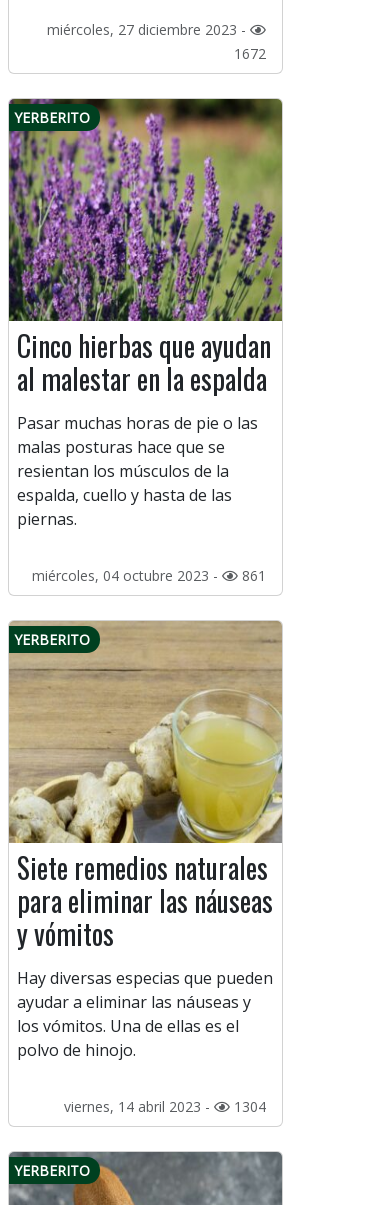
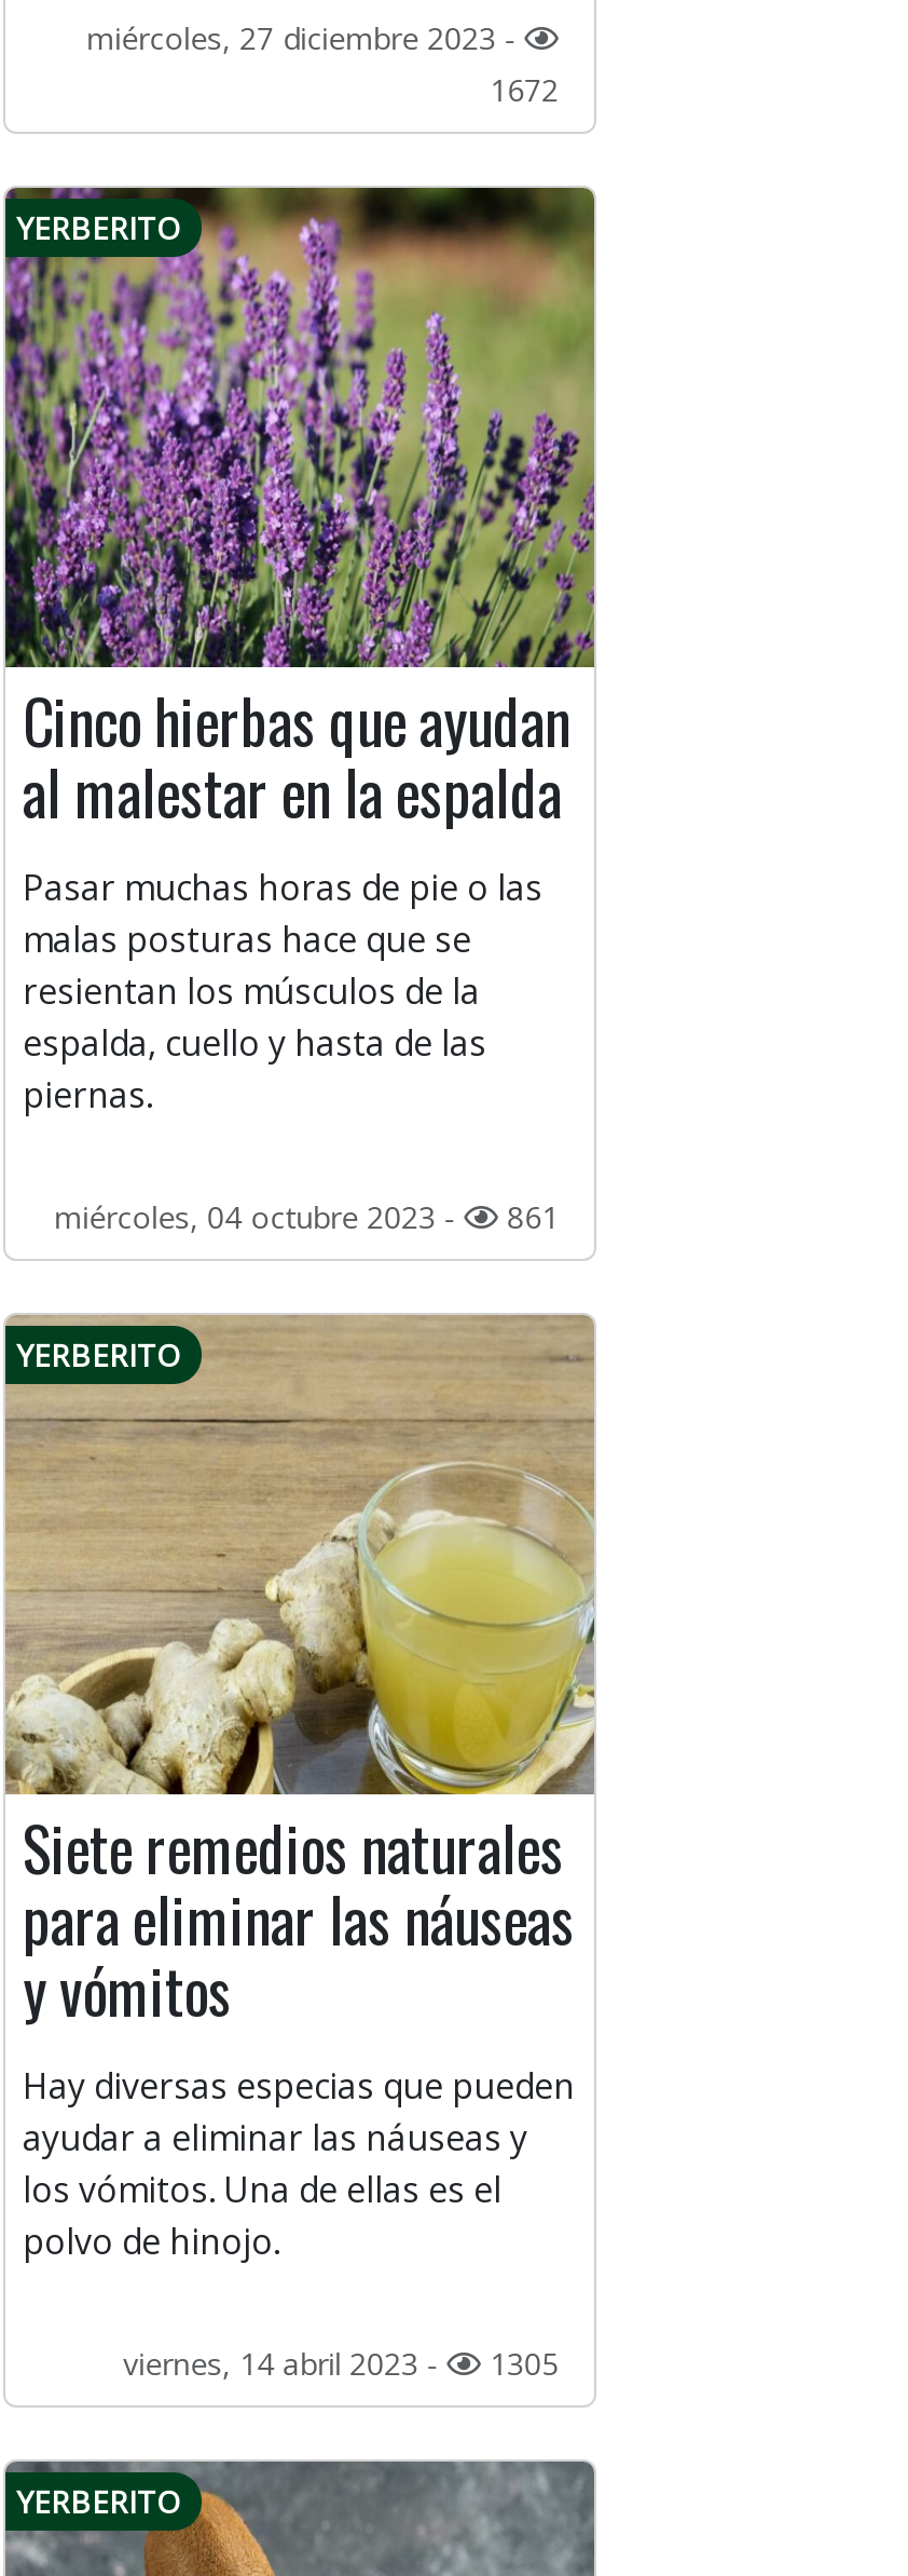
[64,1097,266,1116] viernes, 14 abril 2023 - 1304 -> [123,2343,559,2384] viernes, 14 abril 2023 - 1305

